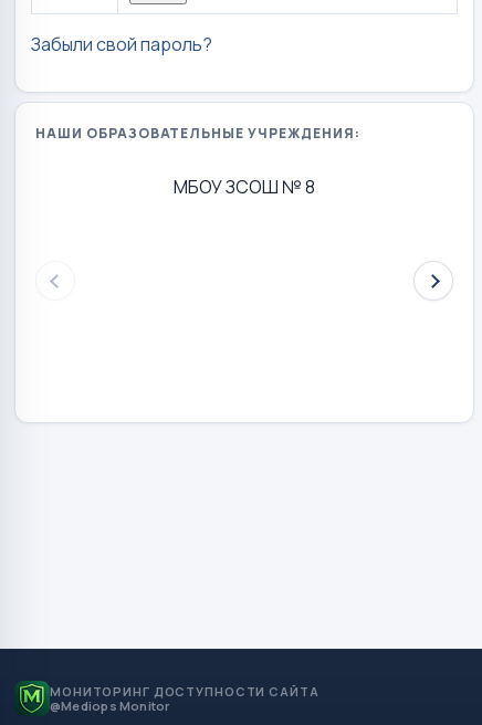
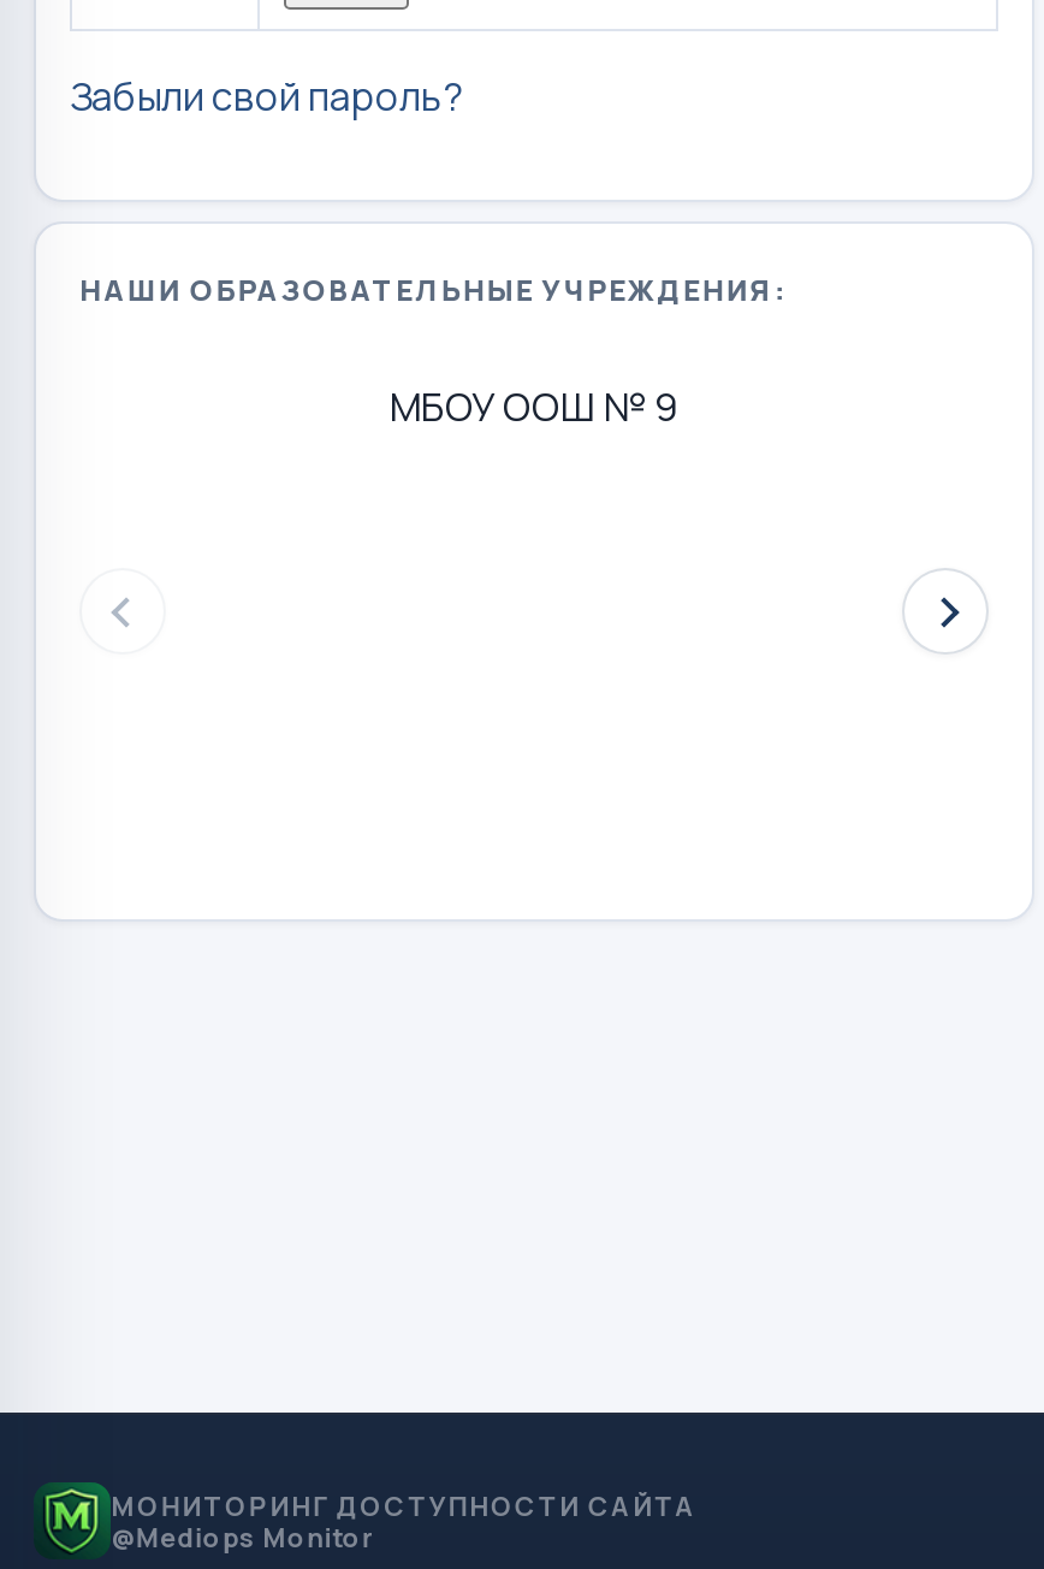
[174,175,315,199] МБОУ ЗСОШ № 8 -> [390,380,678,433] МБОУ ООШ № 9

